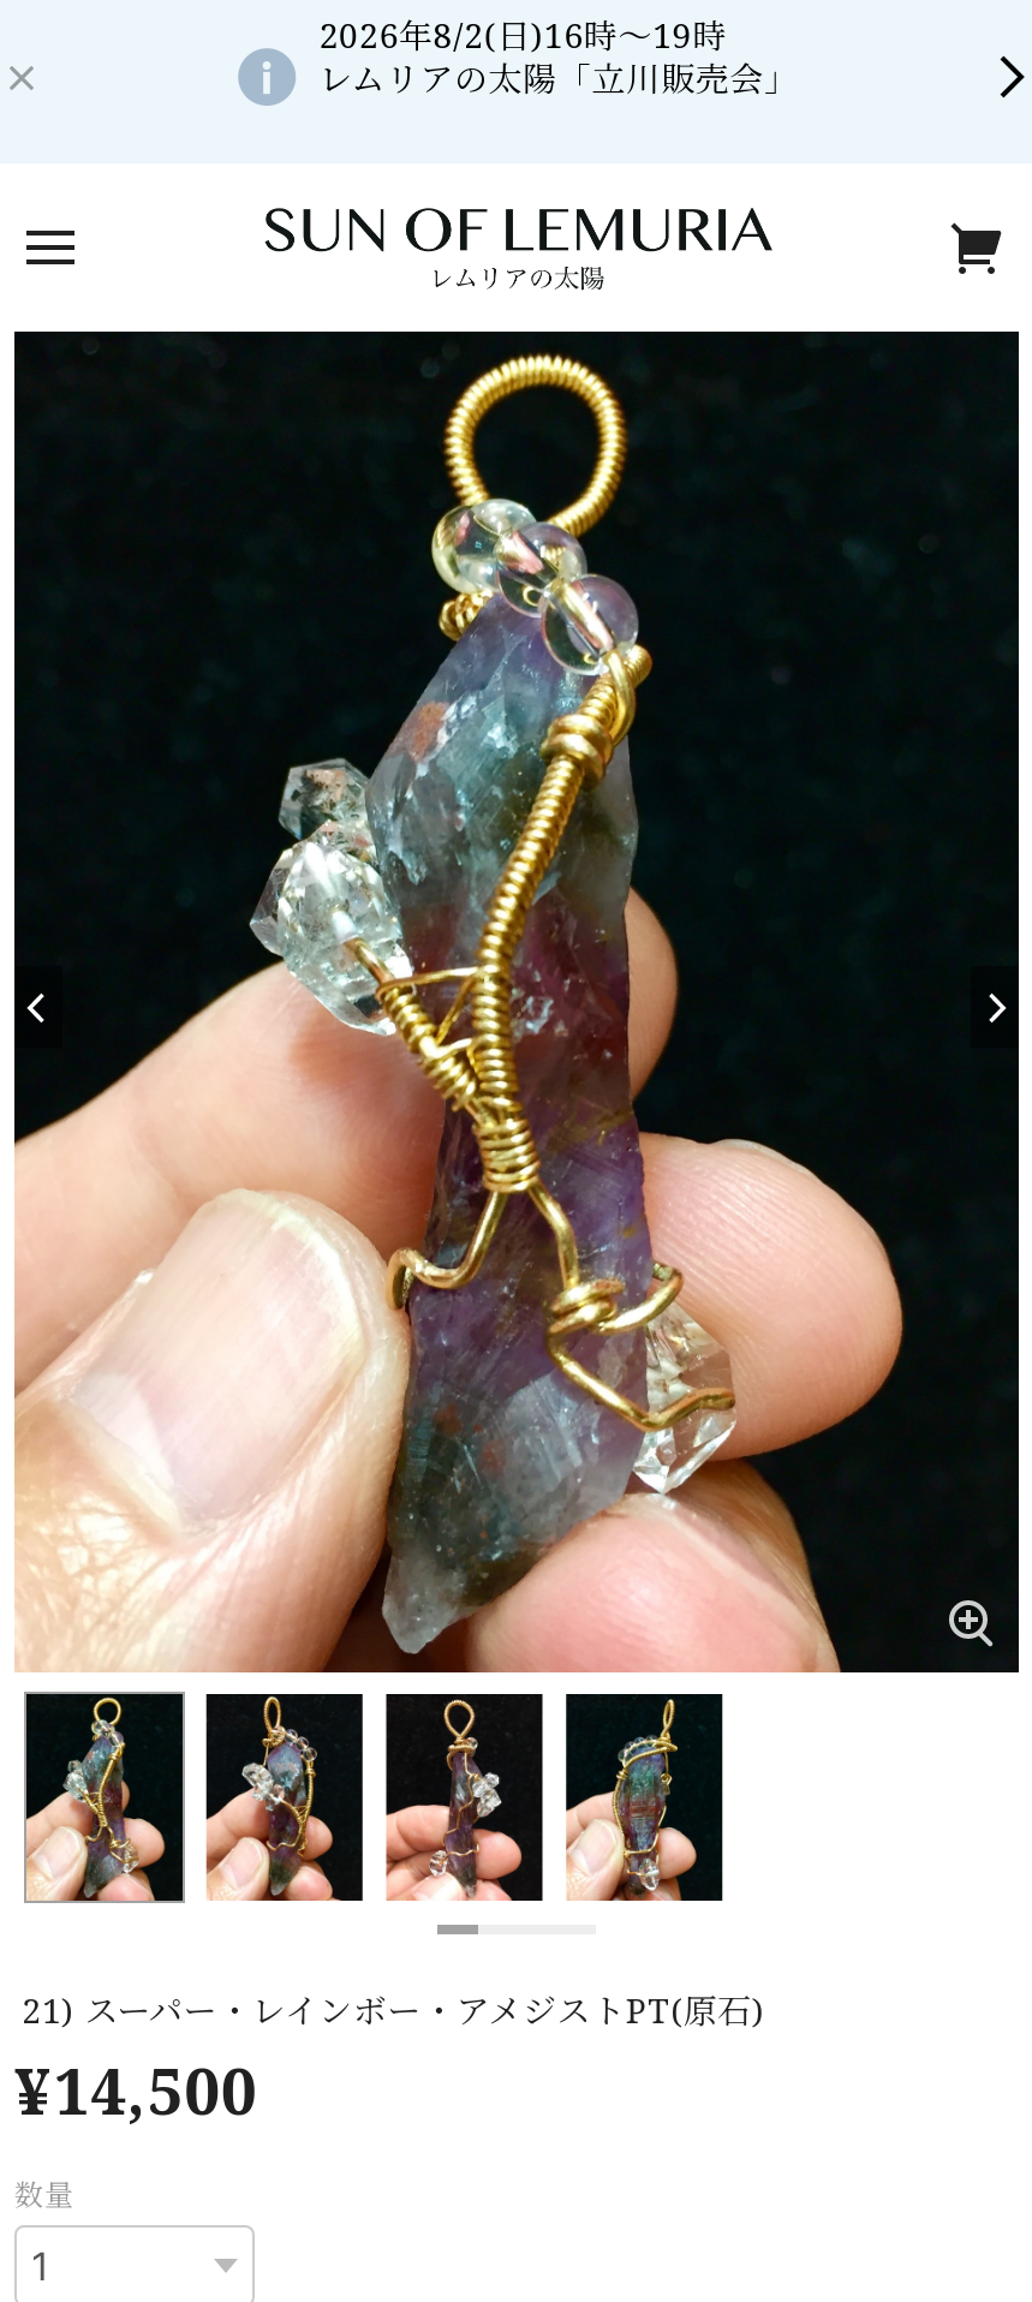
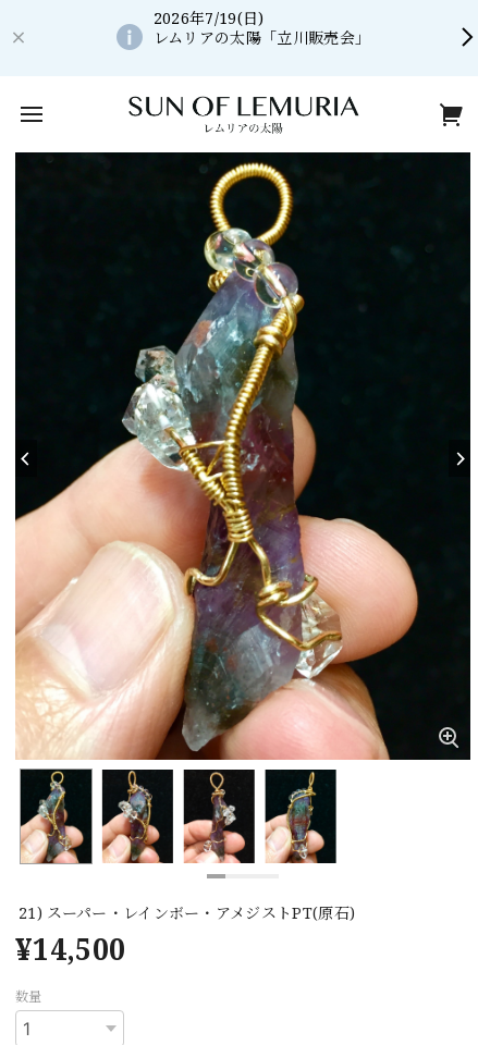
[319,12,727,58] 2026年8/2(日)16時〜19時 -> [153,8,264,28] 2026年7/19(日)

